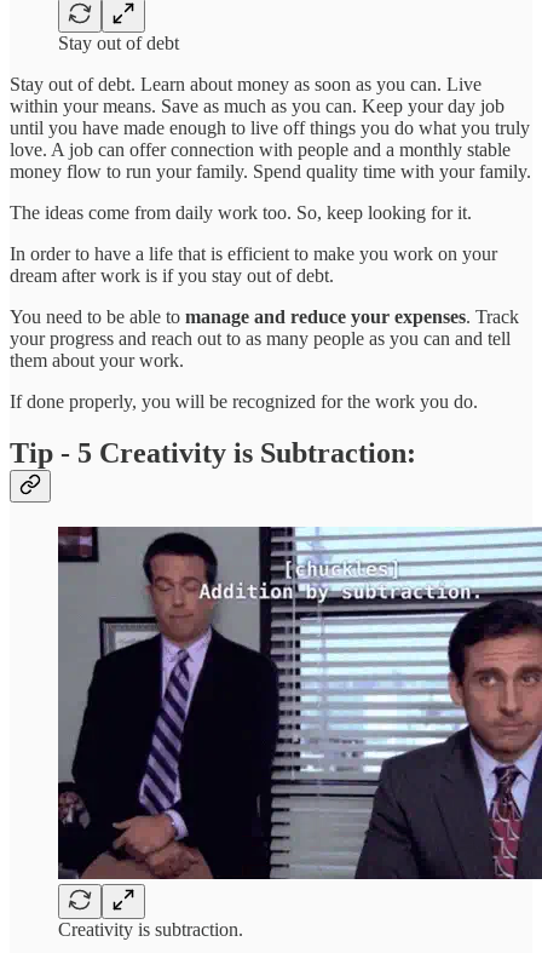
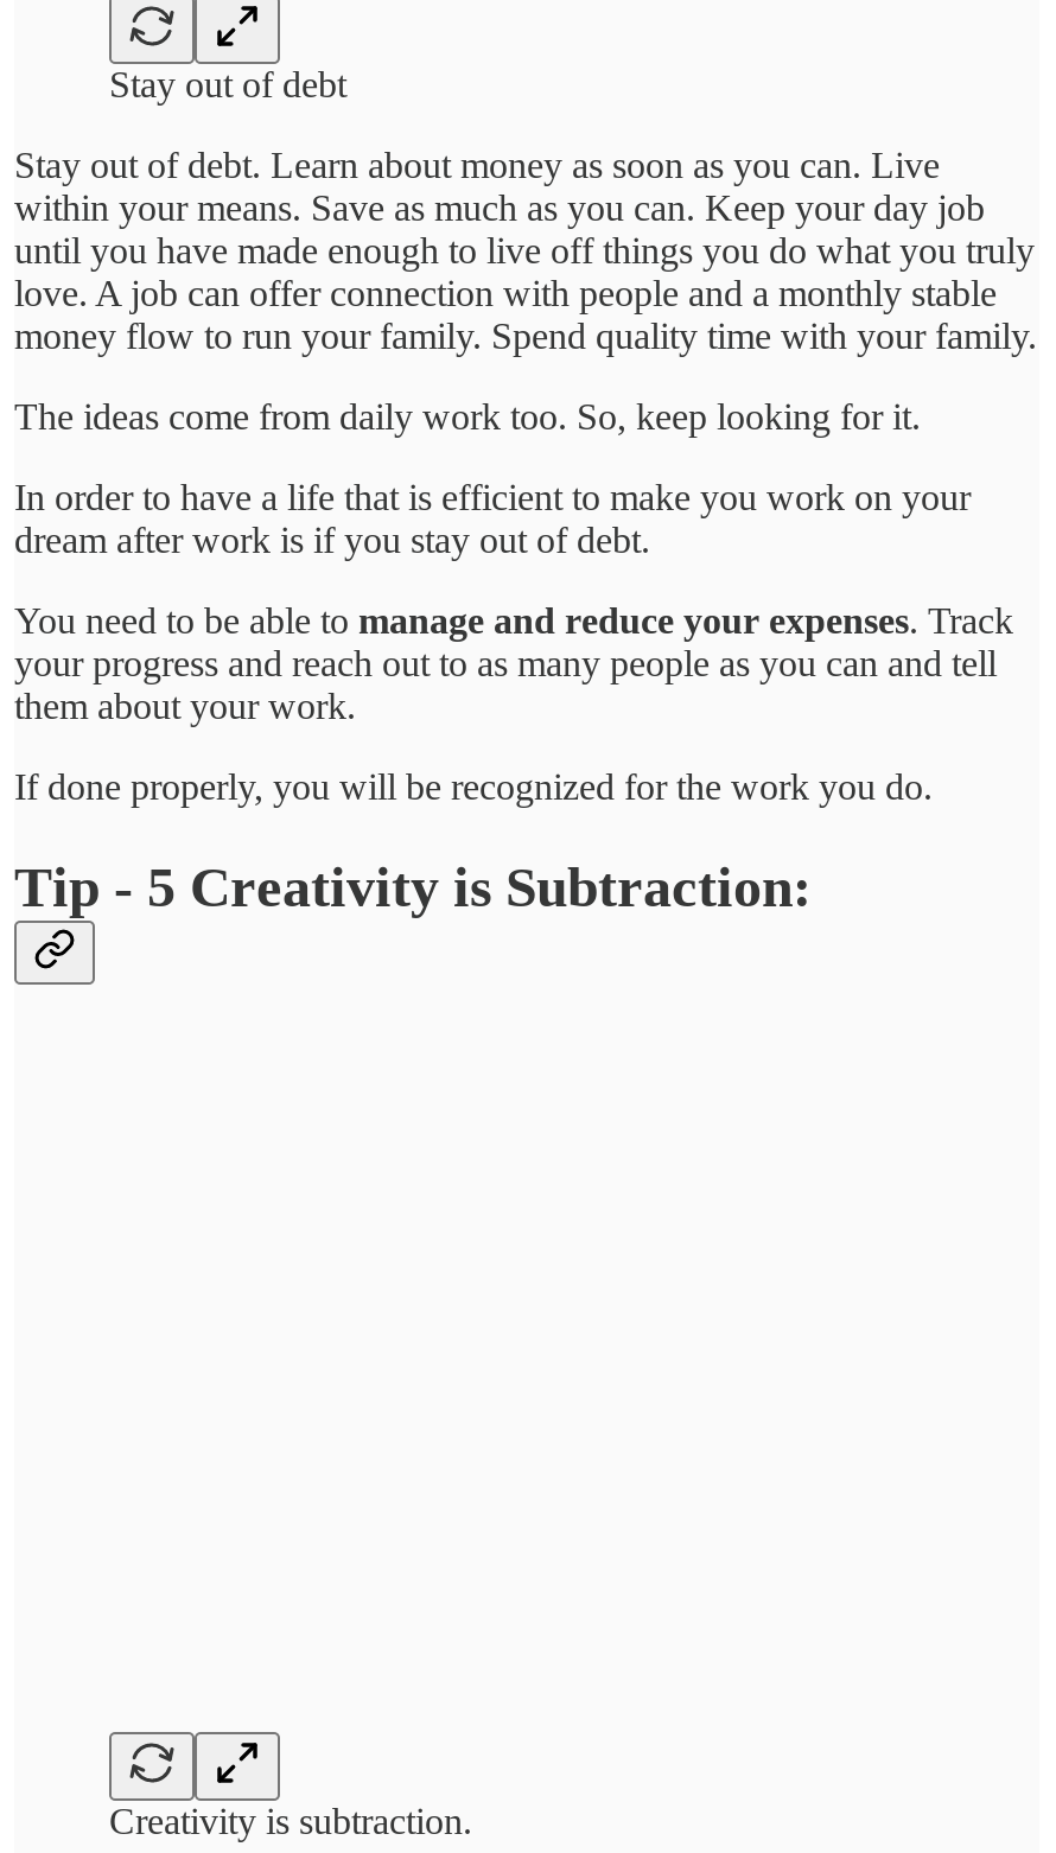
[57,526,538,880] [image] -> none

